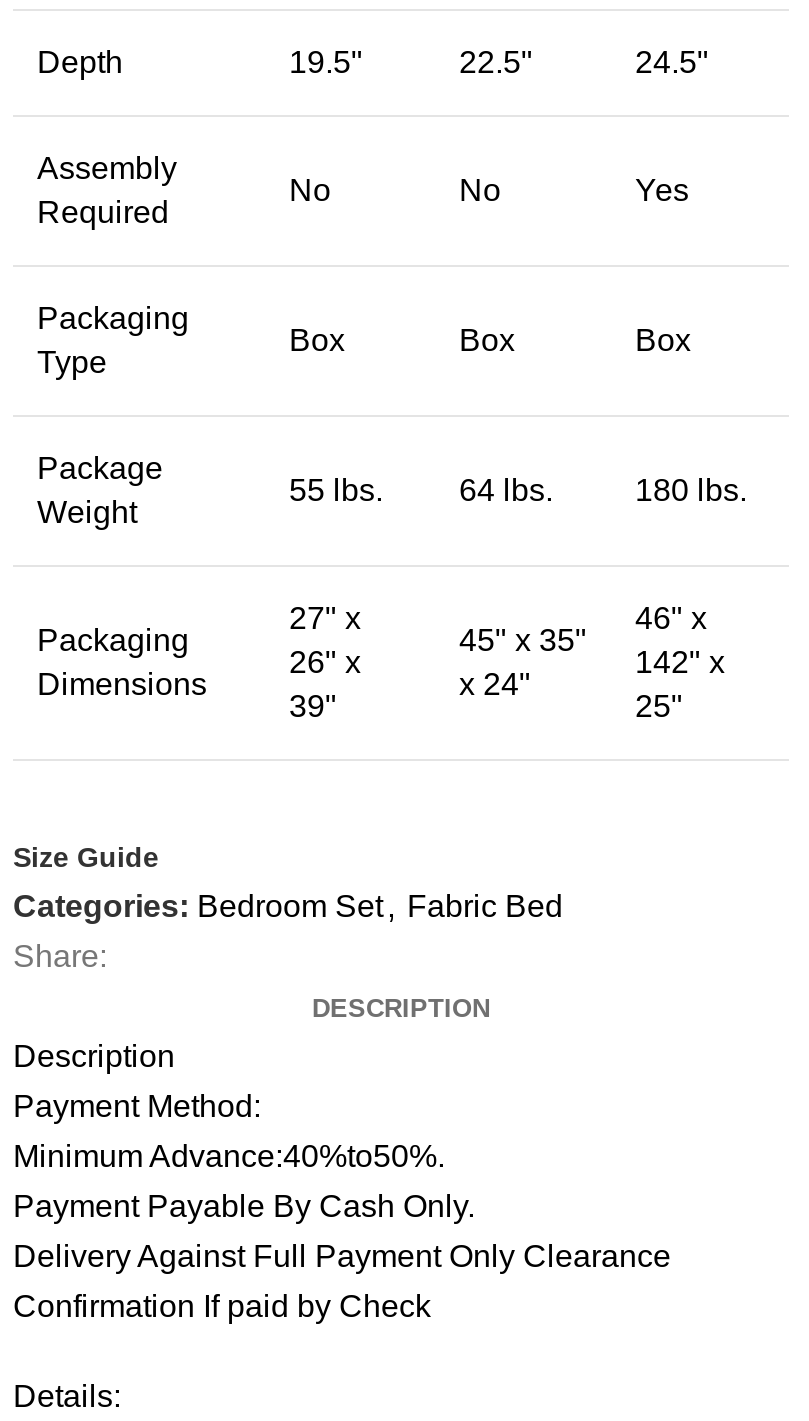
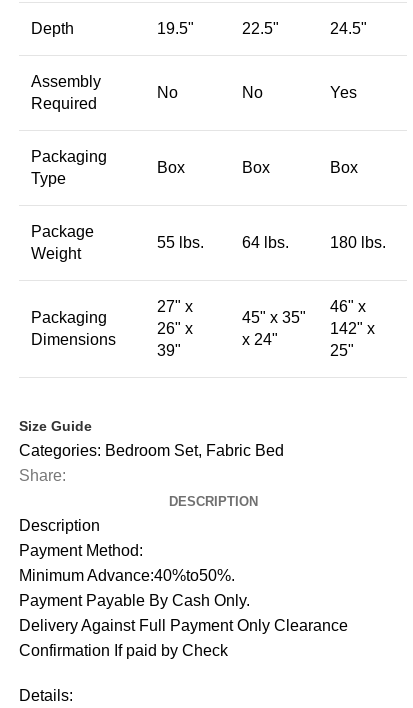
[13,888,563,922] Categories: Bedroom Set , Fabric Bed -> [19,441,284,458] Categories: Bedroom Set, Fabric Bed

